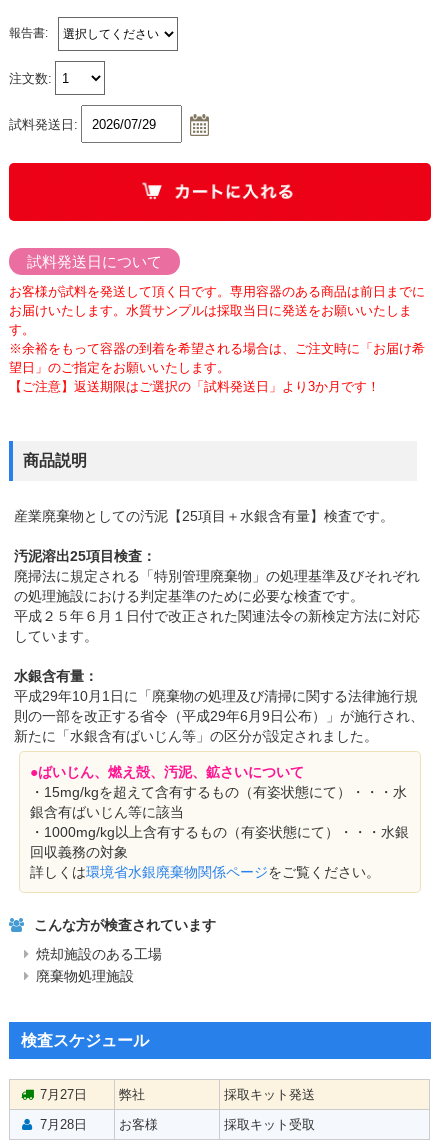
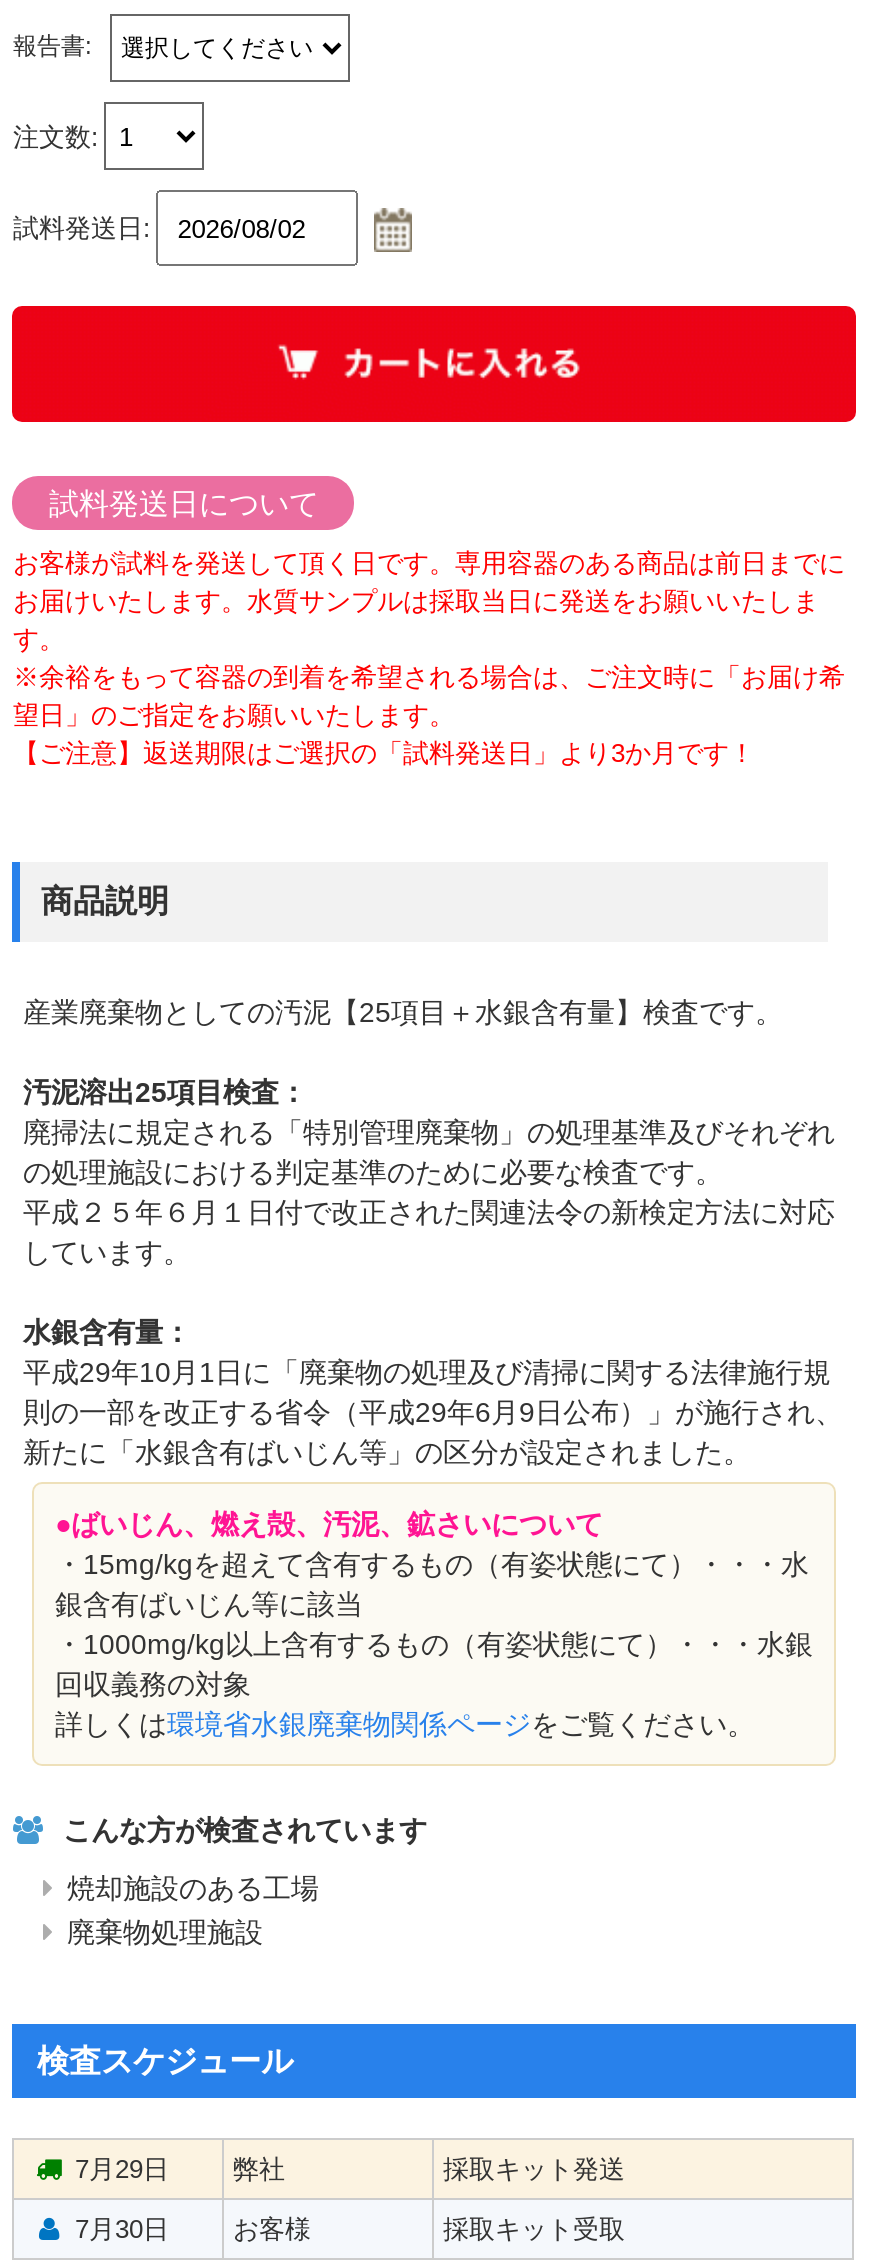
[40,1087,87,1102] 7月27日 -> [75,2154,169,2184] 7月29日
[40,1117,87,1132] 7月28日 -> [75,2214,169,2244] 7月30日

